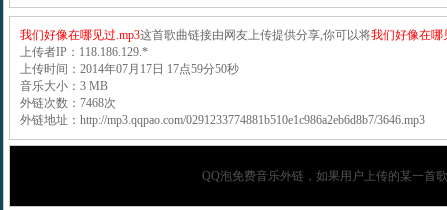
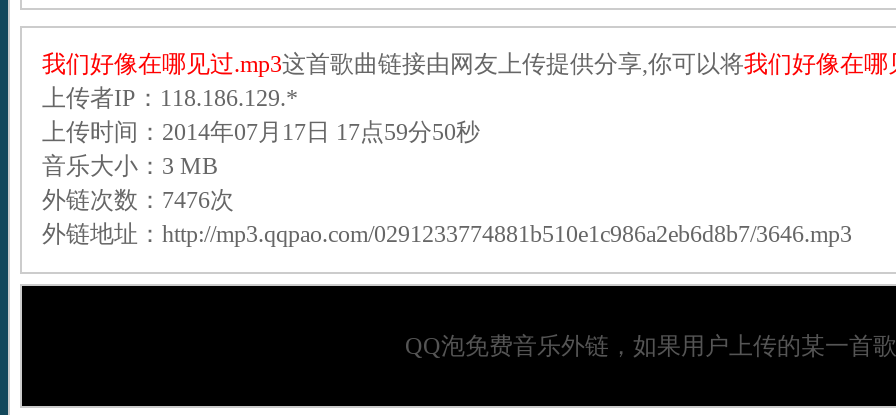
[20,96,116,110] 外链次数：7468次 -> [42,186,234,214] 外链次数：7476次

